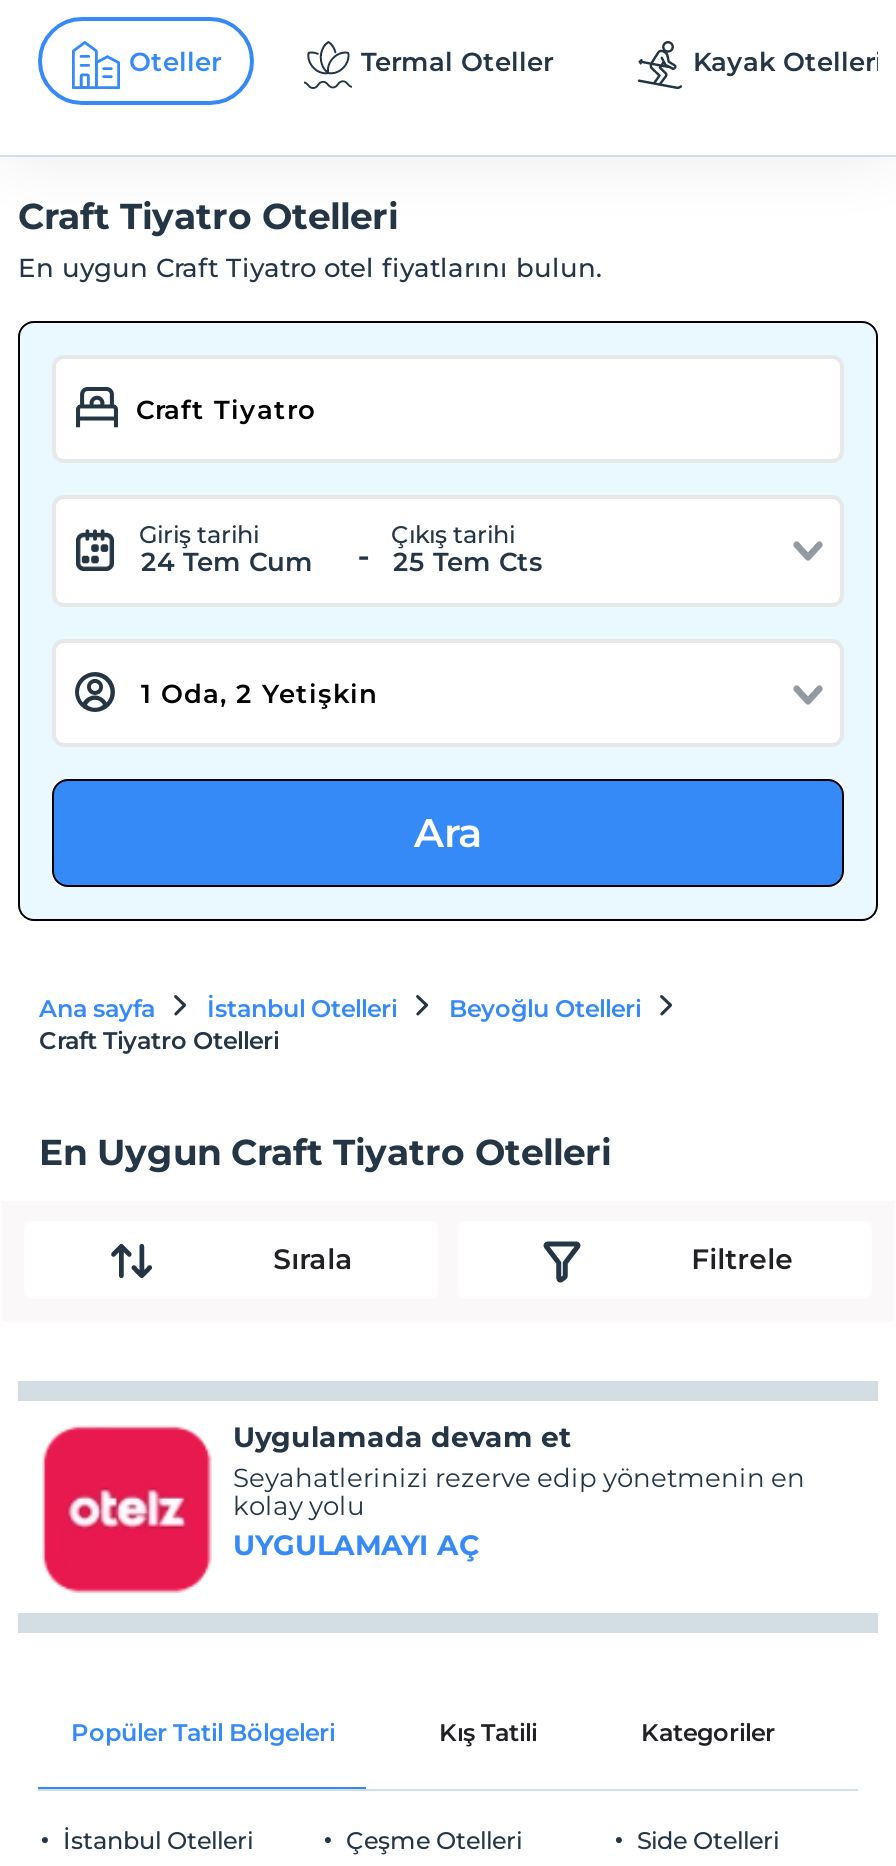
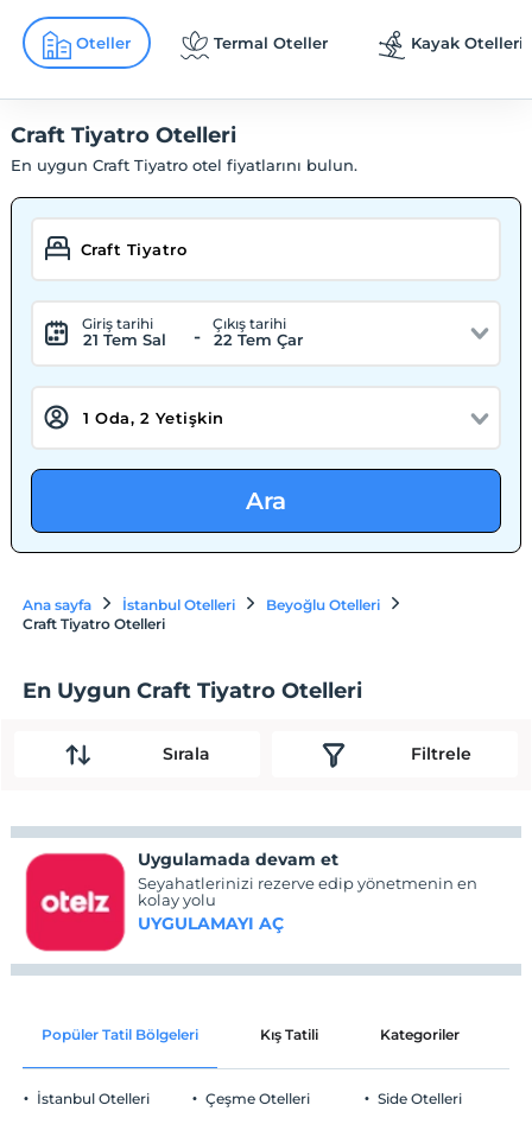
[141,545,313,577] 24 Tem Cum -> [84,330,167,349] 21 Tem Sal
[393,545,543,577] 25 Tem Cts -> [214,330,303,349] 22 Tem Çar

